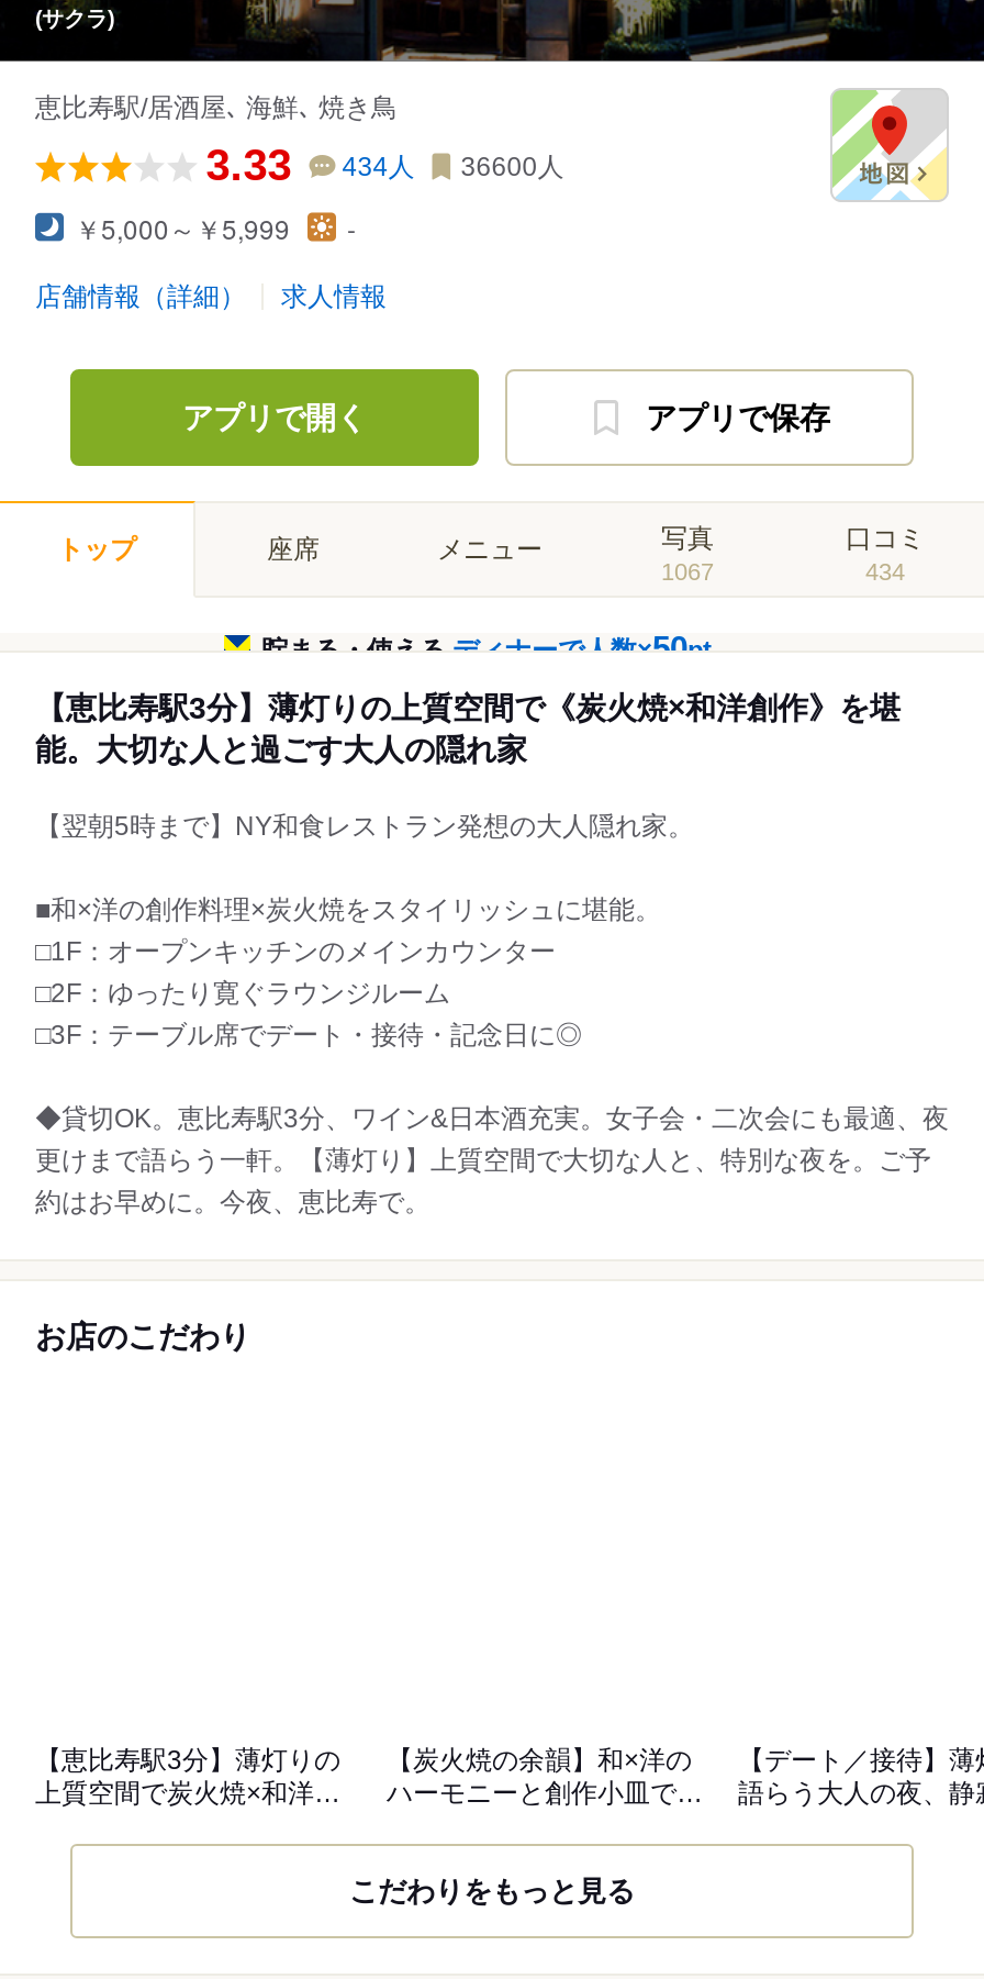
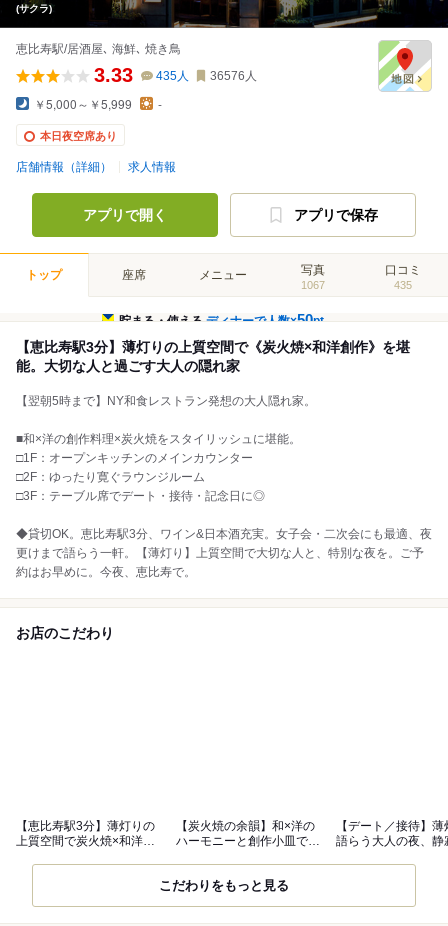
[342,151,415,182] 434人 -> [156,69,189,83] 435人
[461,151,564,182] 36600人 -> [210,69,257,83] 36576人
none -> [40,130,117,142] 本日夜空席あり
[865,558,905,584] 434 -> [394,279,412,291] 435

